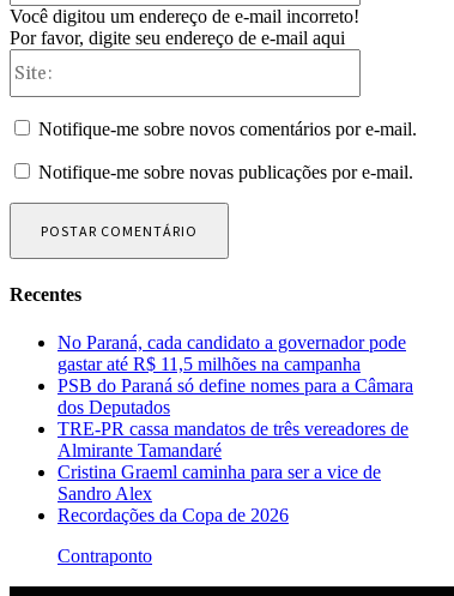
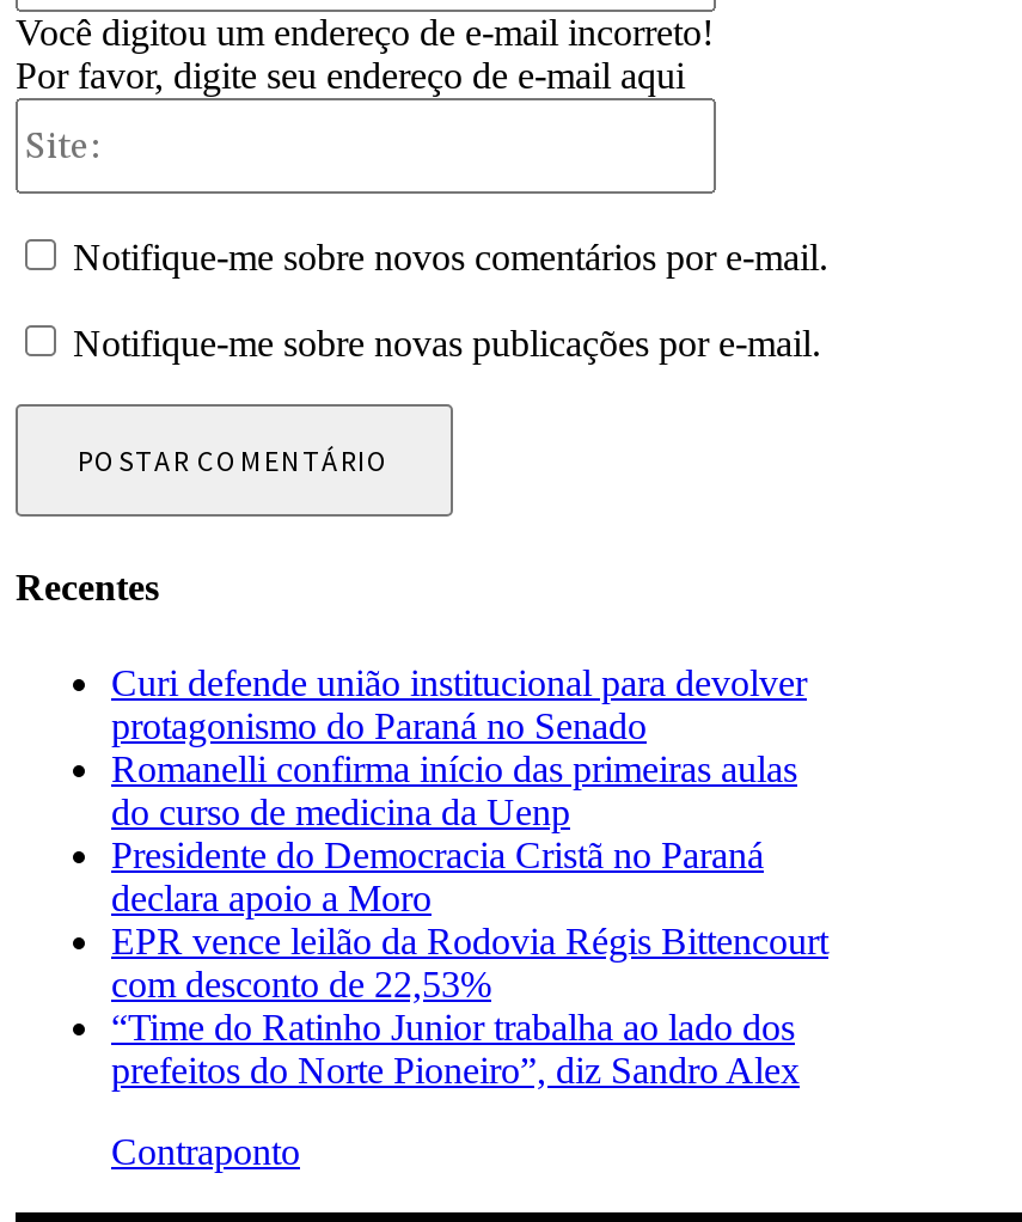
[57,332,413,525] No Paraná, cada candidato a governador pode | gastar até R$ 11,5 milhões na campanha | PSB do Paraná só define nomes para a Câmara | dos Deputados | TRE-PR cassa mandatos de três vereadores de | Almirante Tamandaré | Cristina Graeml caminha para ser a vice de | Sandro Alex | Recordações da Copa de 2026 -> [111,661,828,1090] Curi defende união institucional para devolver | protagonismo do Paraná no Senado | Romanelli confirma início das primeiras aulas | do curso de medicina da Uenp | Presidente do Democracia Cristã no Paraná | declara apoio a Moro | EPR vence leilão da Rodovia Régis Bittencourt | com desconto de 22,53% | “Time do Ratinho Junior trabalha ao lado dos | prefeitos do Norte Pioneiro”, diz Sandro Alex

